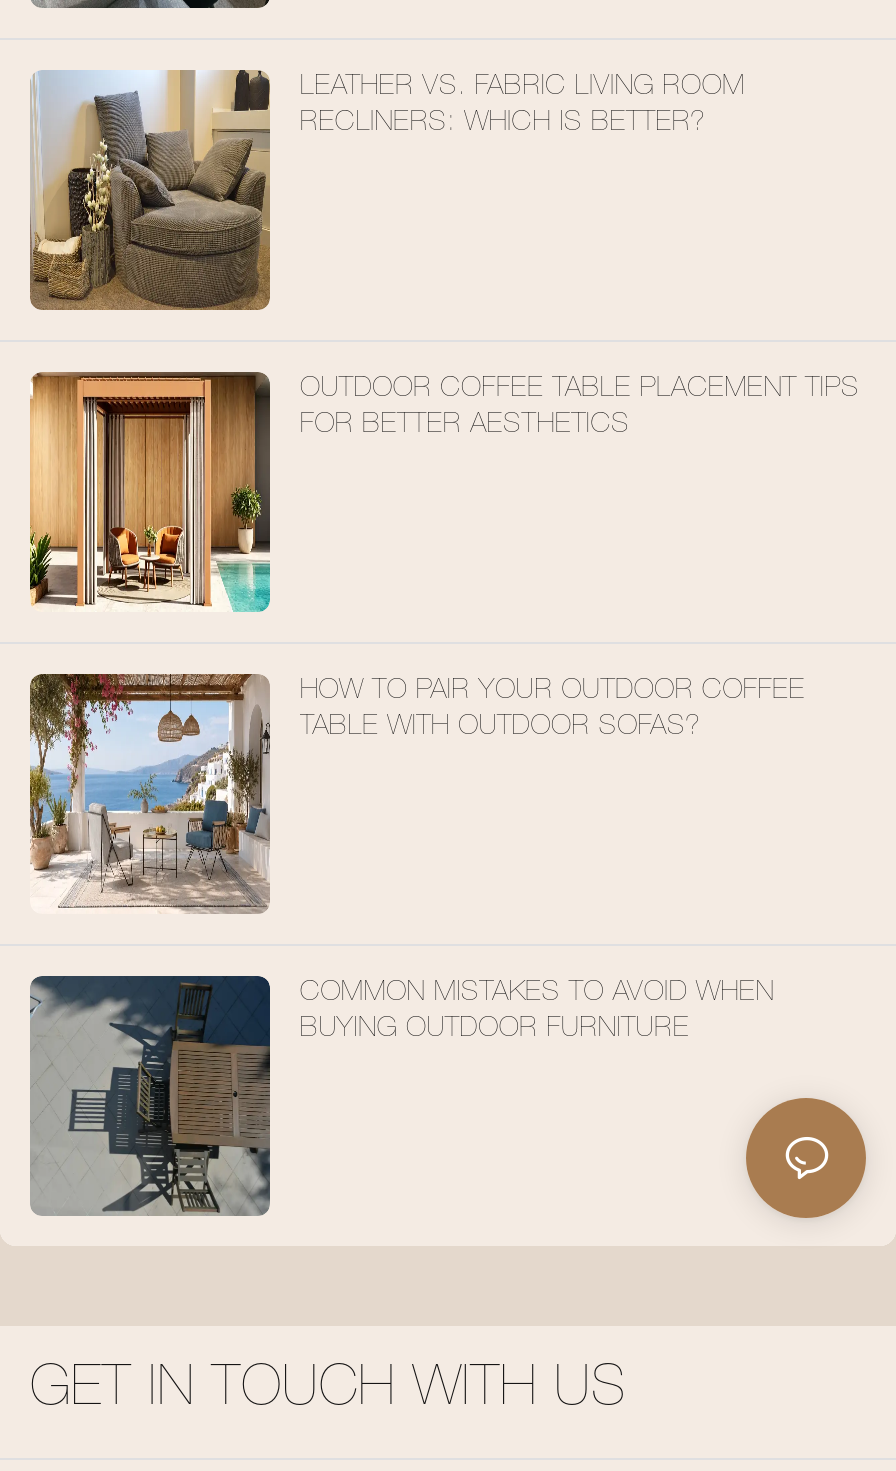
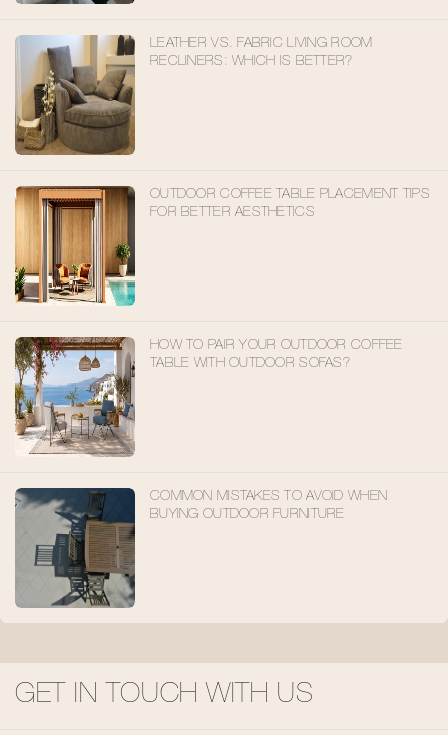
[744,1096,868,1220] [image] -> none

